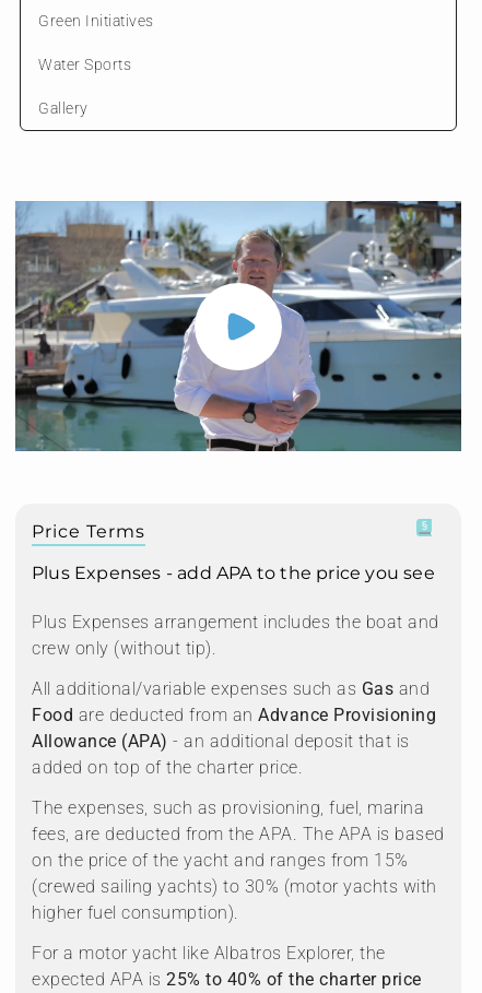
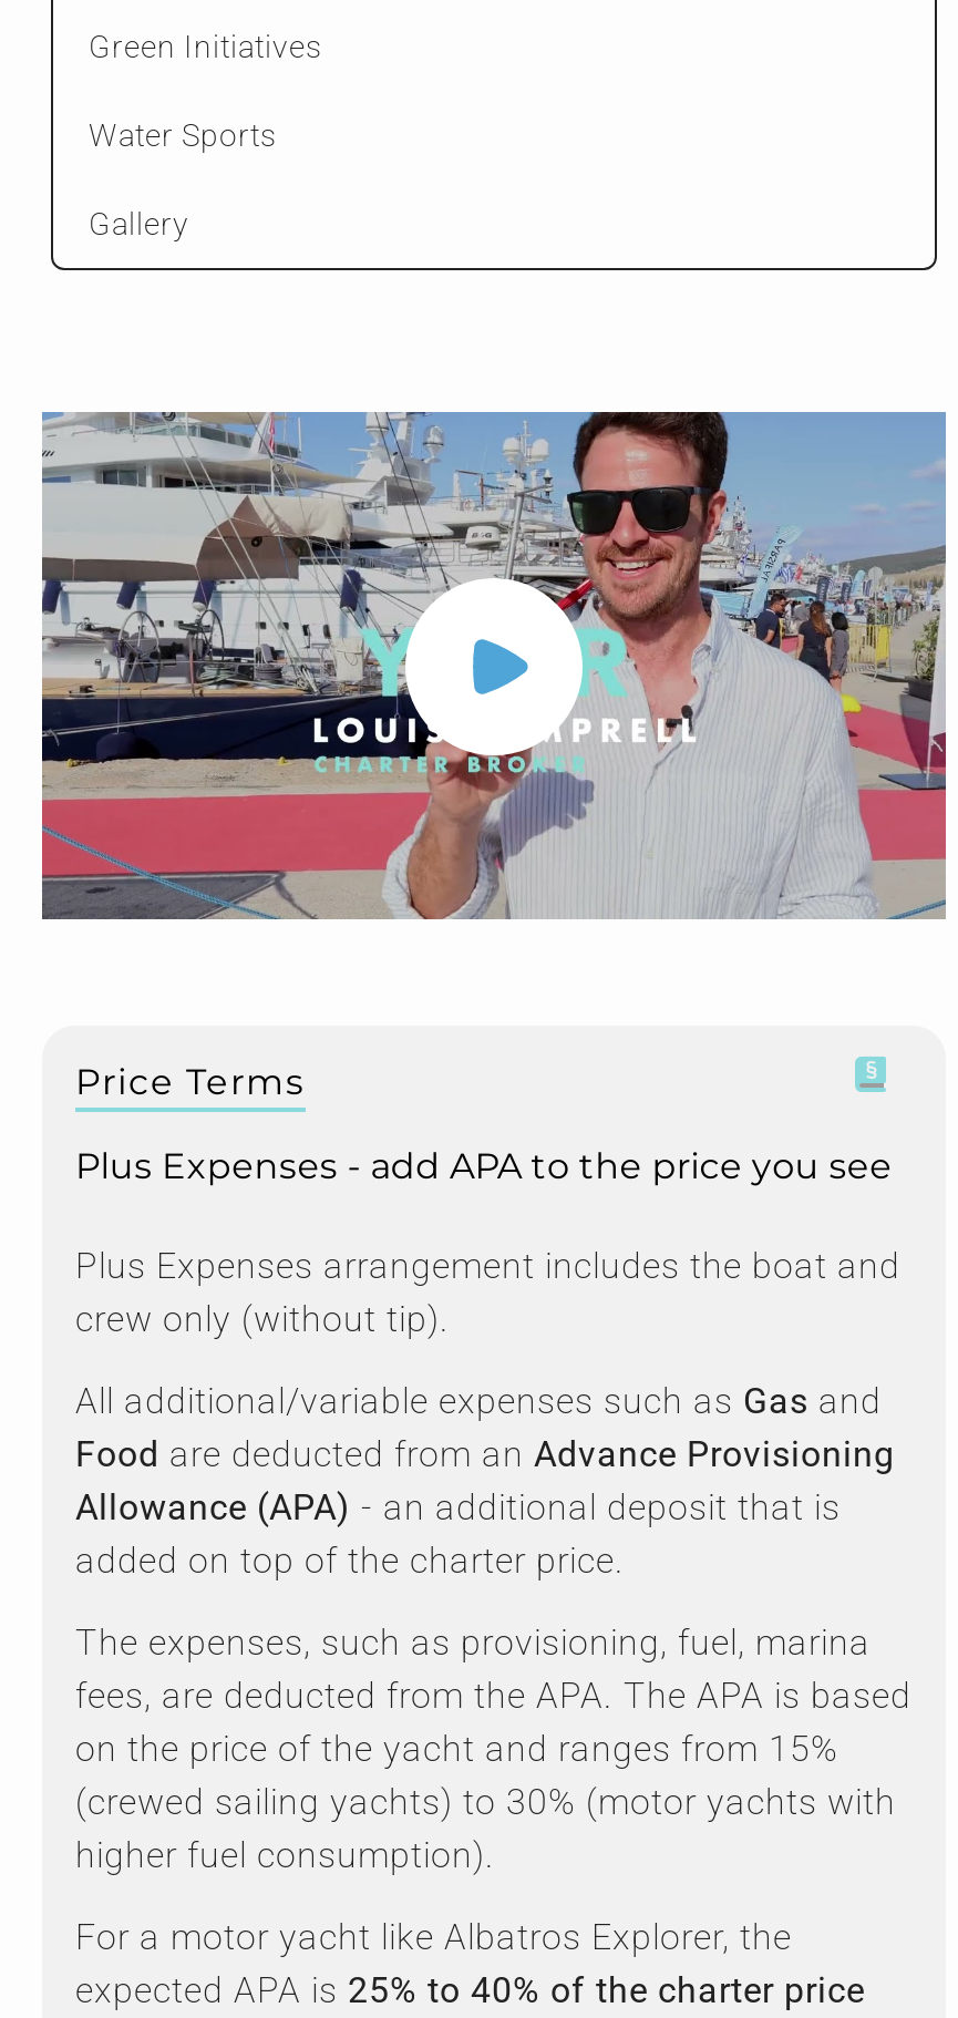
[14,200,462,452] [image] -> [40,410,948,919] [image]

